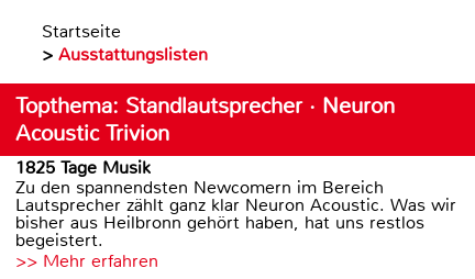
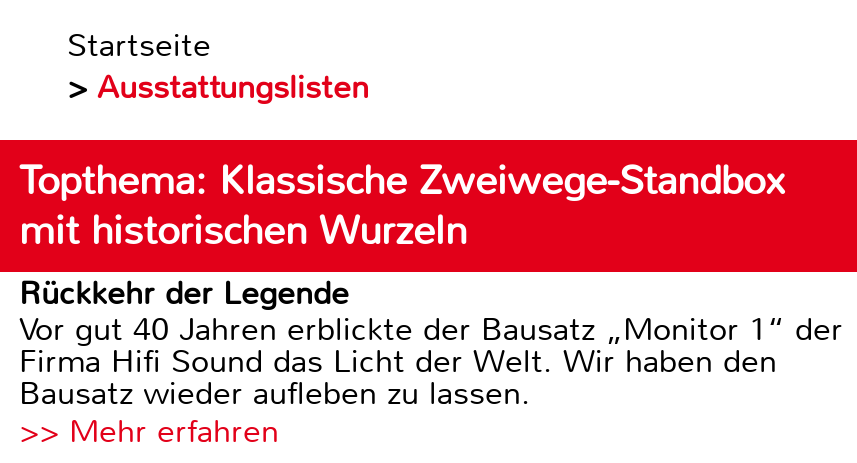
[15,92,456,252] Topthema: Standlautsprecher · Neuron | Acoustic Trivion | 1825 Tage Musik | Zu den spannendsten Newcomern im Bereich | Lautsprecher zählt ganz klar Neuron Acoustic. Was wir | bisher aus Heilbronn gehört haben, hat uns restlos | begeistert. -> [19,156,843,414] Topthema: Klassische Zweiwege-Standbox | mit historischen Wurzeln | Rückkehr der Legende | Vor gut 40 Jahren erblickte der Bausatz „Monitor 1“ der | Firma Hifi Sound das Licht der Welt. Wir haben den | Bausatz wieder aufleben zu lassen.

